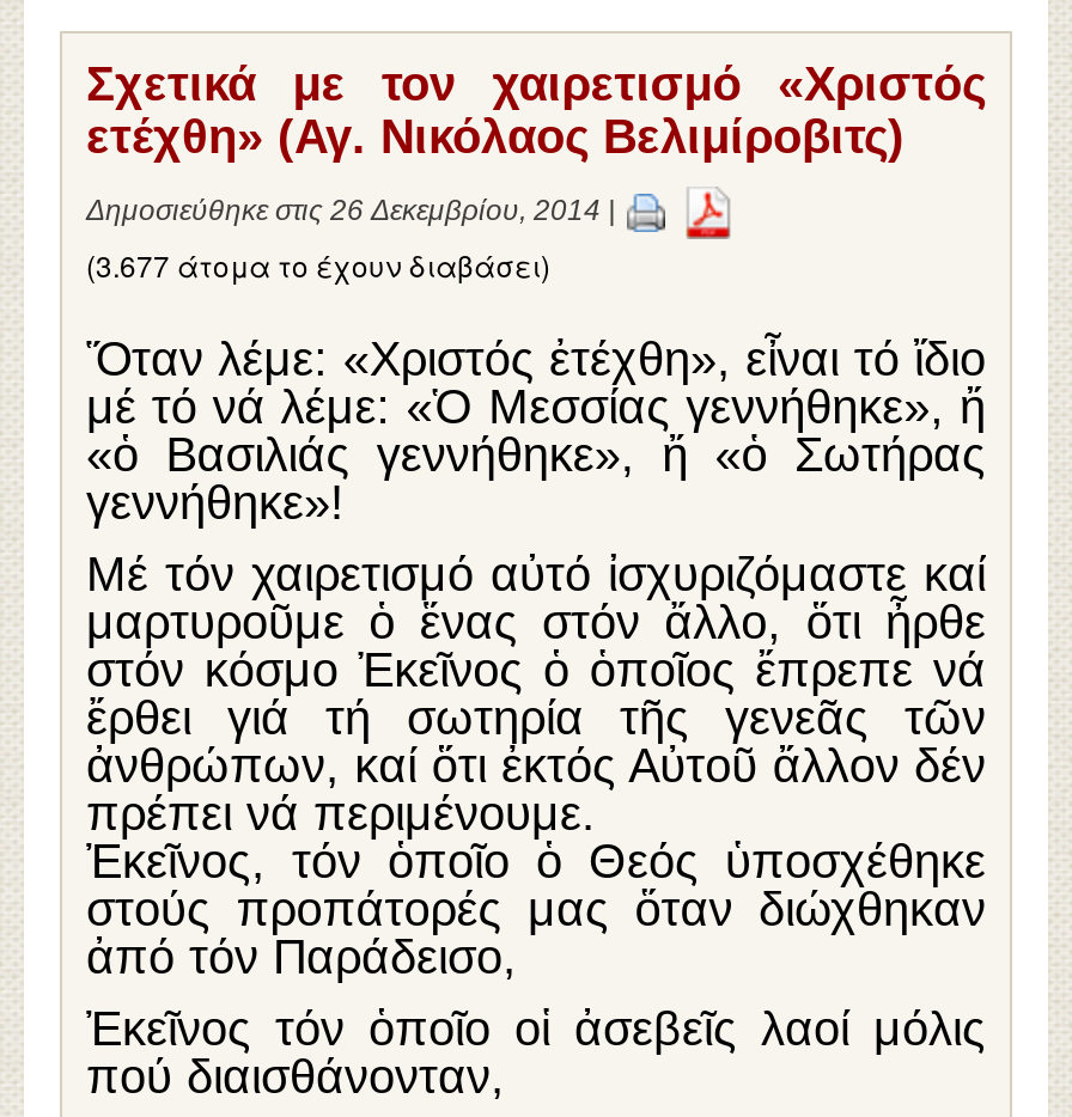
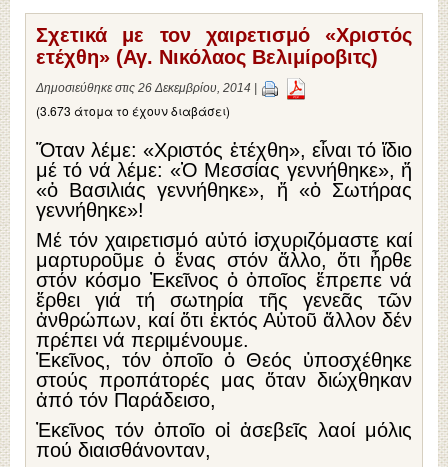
[86,244,550,285] (3.677 άτομα το έχουν διαβάσει) -> [36,102,230,119] (3.673 άτομα το έχουν διαβάσει)

